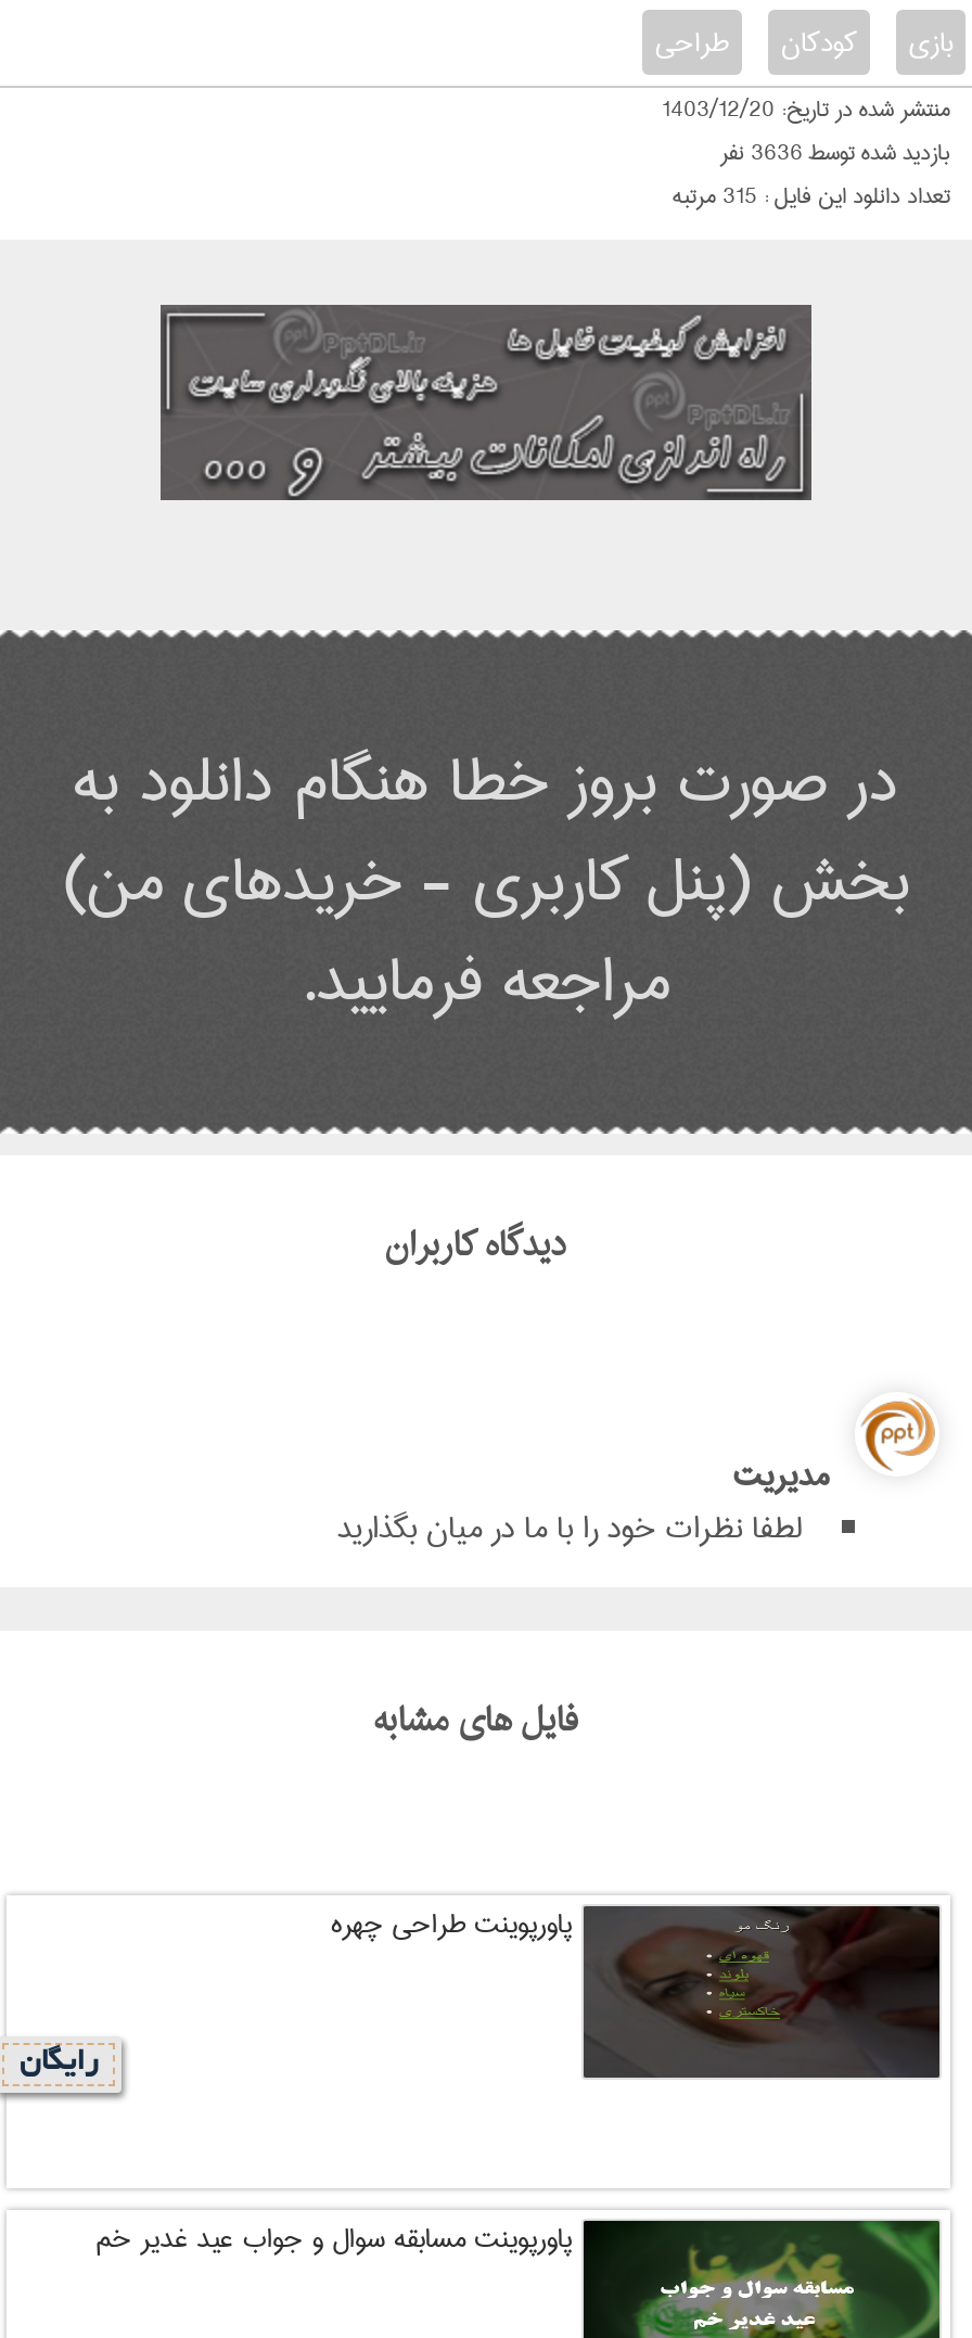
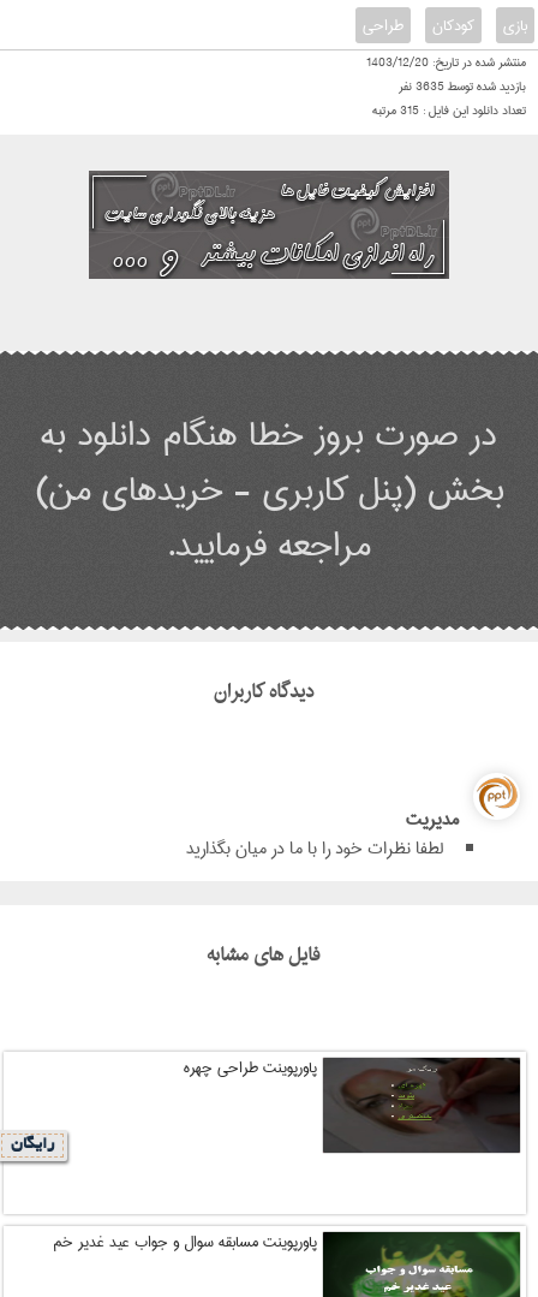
[720,132,950,175] بازدید شده توسط3636 نفر -> [399,75,526,99] بازدید شده توسط3635 نفر

